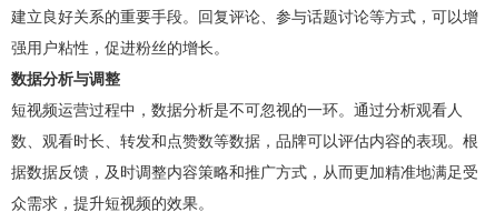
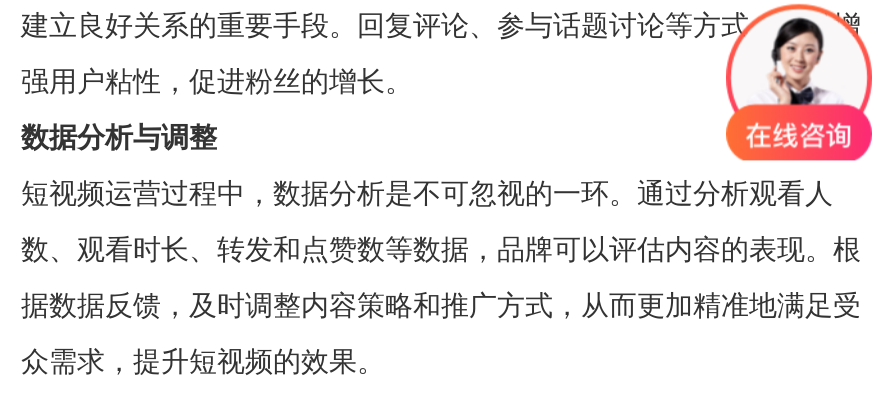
none -> [724,47,874,163] [image]

